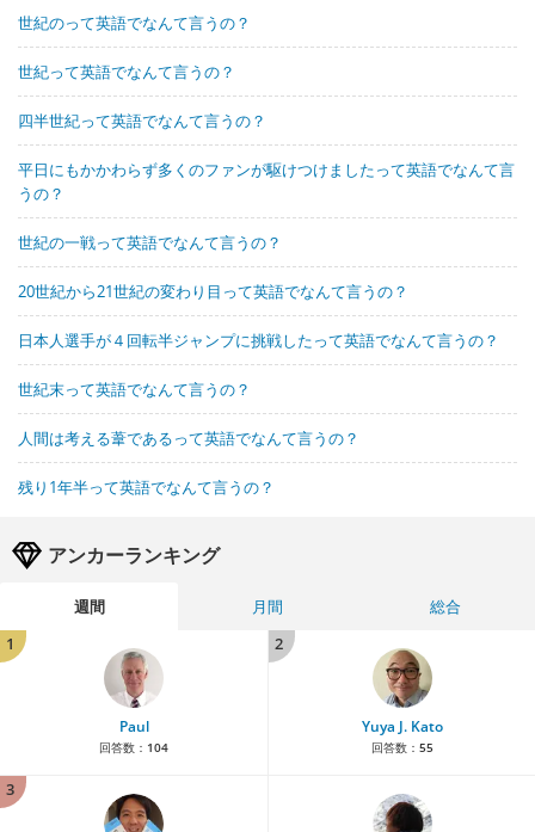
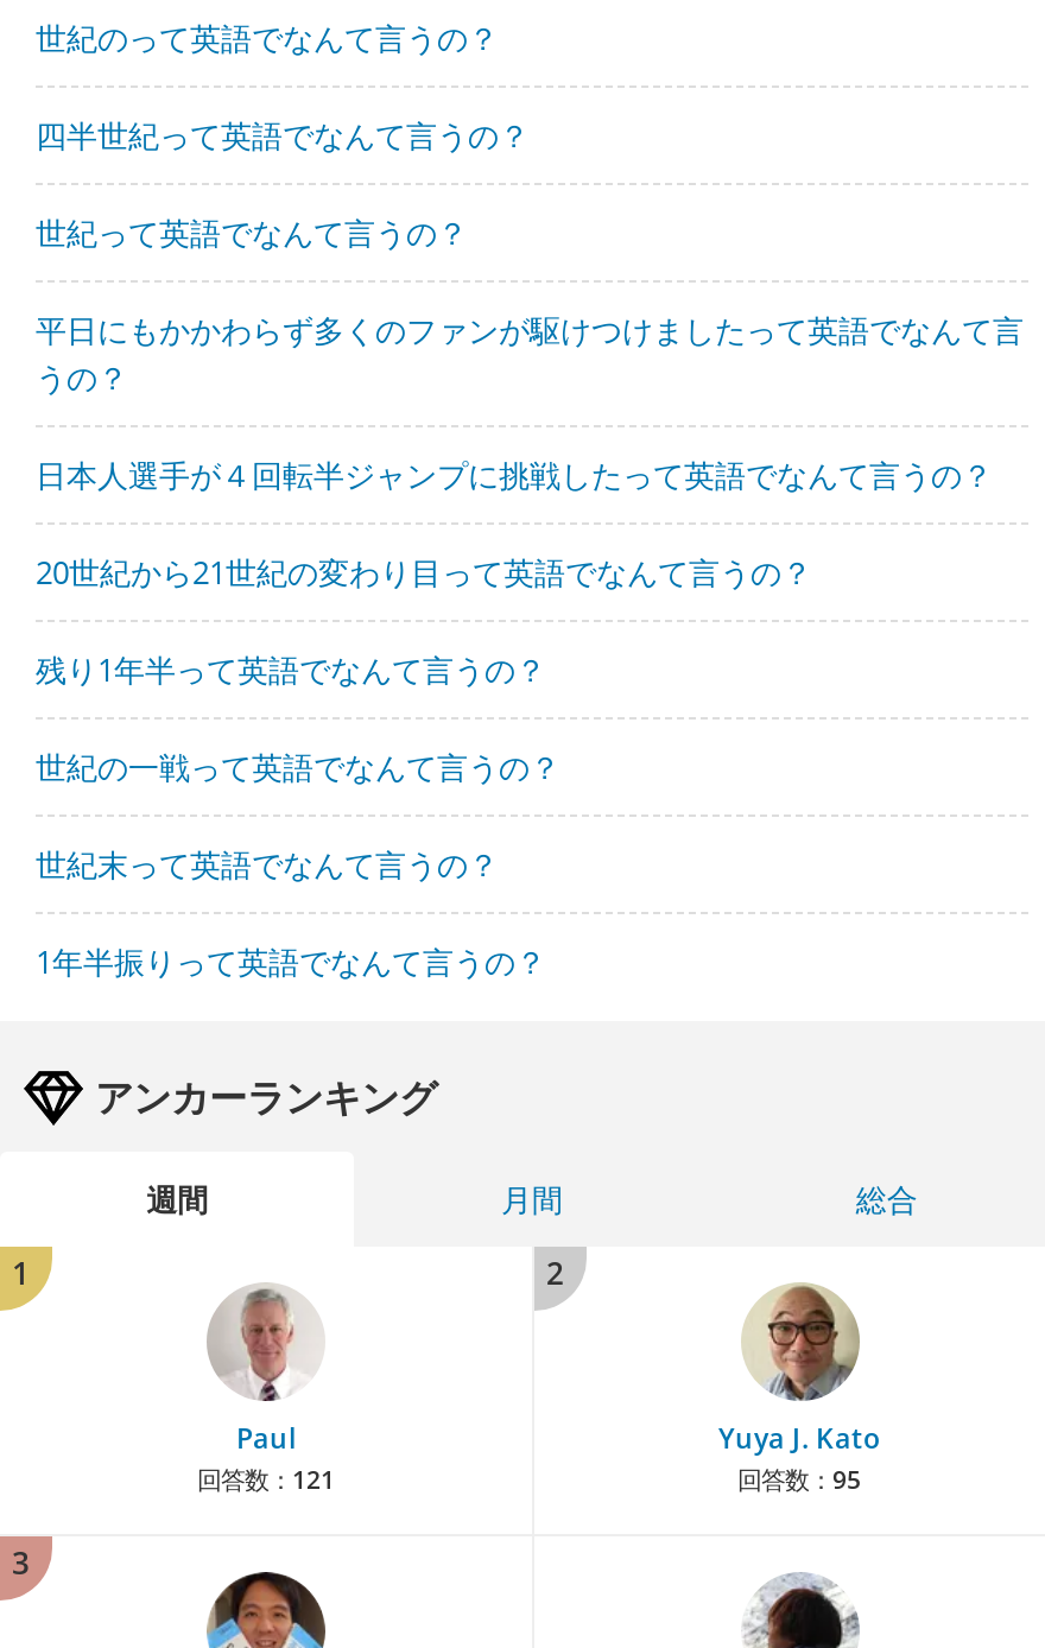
moved [18,61,235,83] -> [36,212,468,255]: 世紀って英語でなんて言うの？
moved [18,110,266,132] -> [36,115,530,158]: 四半世紀って英語でなんて言うの？
moved [18,232,282,254] -> [36,747,560,789]: 世紀の一戦って英語でなんて言うの？
moved [18,281,499,351] -> [36,455,993,595]: 20世紀から21世紀の変わり目って英語でなんて言うの？ | 日本人選手が４回転半ジャンプに挑戦したって英語でなんて言うの？
moved [18,379,251,400] -> [36,844,499,887]: 世紀末って英語でなんて言うの？
[18,428,359,449] 人間は考える葦であるって英語でなんて言うの？ -> [36,941,546,984] 1年半振りって英語でなんて言うの？
moved [18,477,275,498] -> [36,649,546,692]: 残り1年半って英語でなんて言うの？
[99,739,168,756] 回答数：104 -> [197,1464,335,1497] 回答数：121
[371,739,433,756] 回答数：55 -> [737,1464,861,1497] 回答数：95

